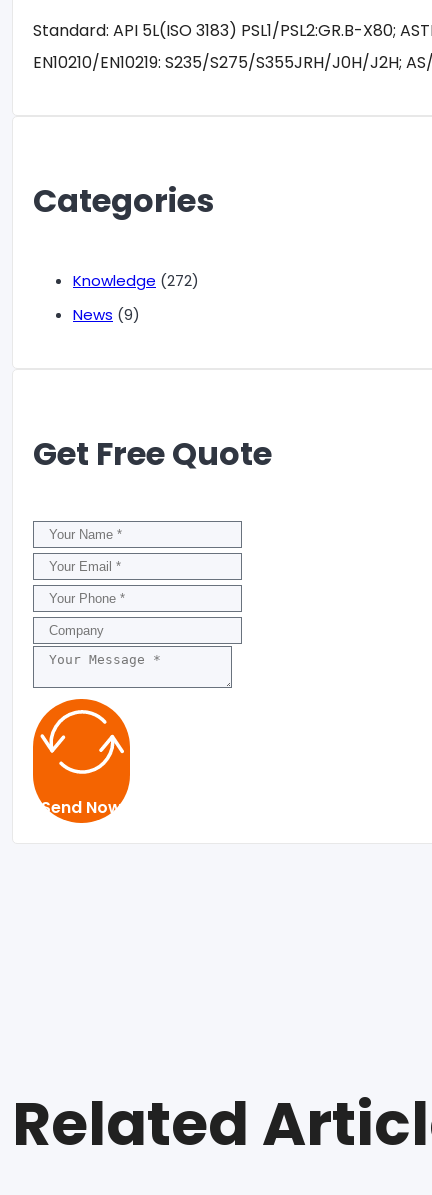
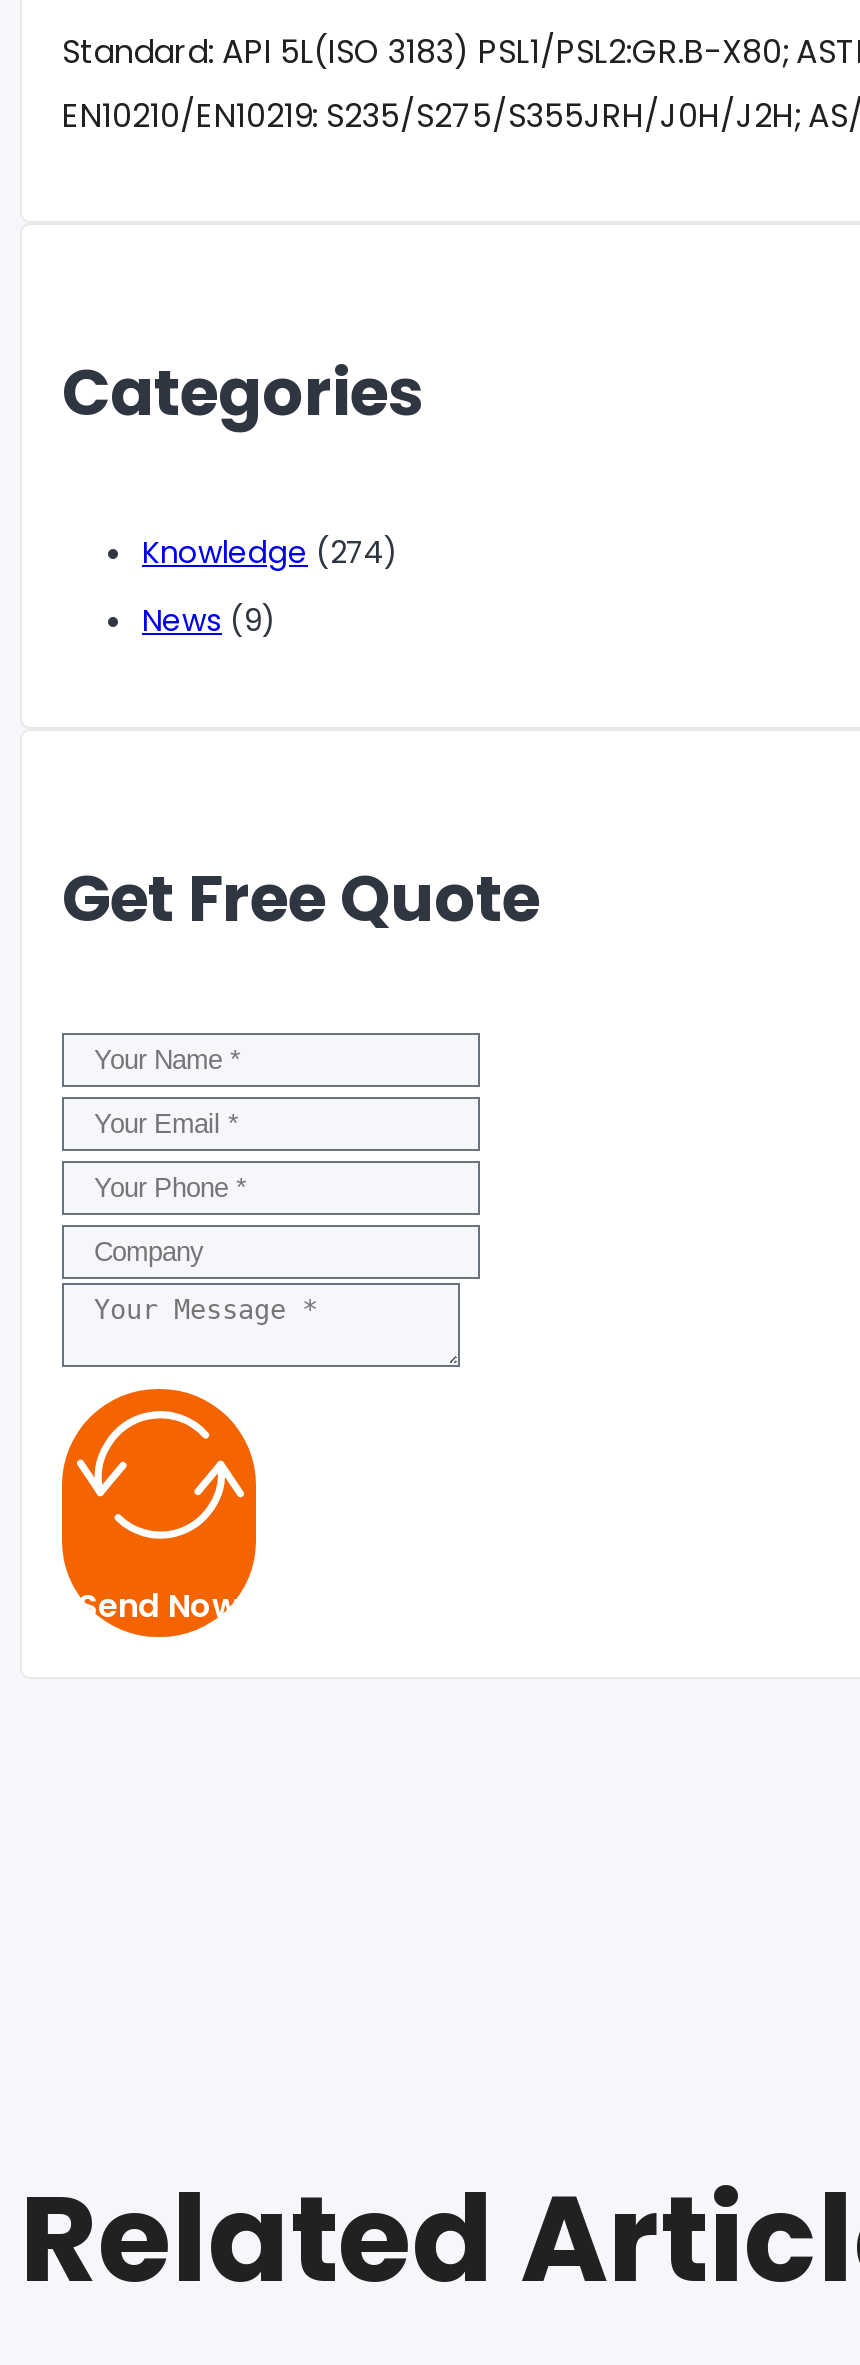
[73,270,199,291] Knowledge (272) -> [142,531,398,573] Knowledge (274)

